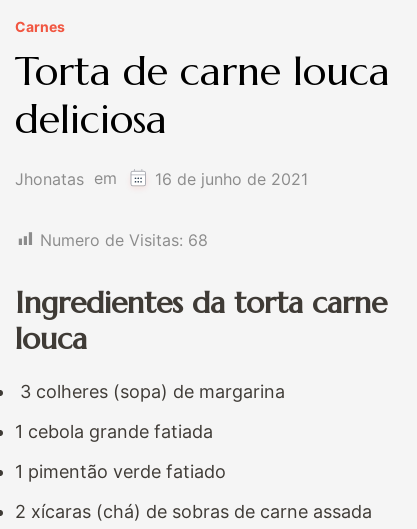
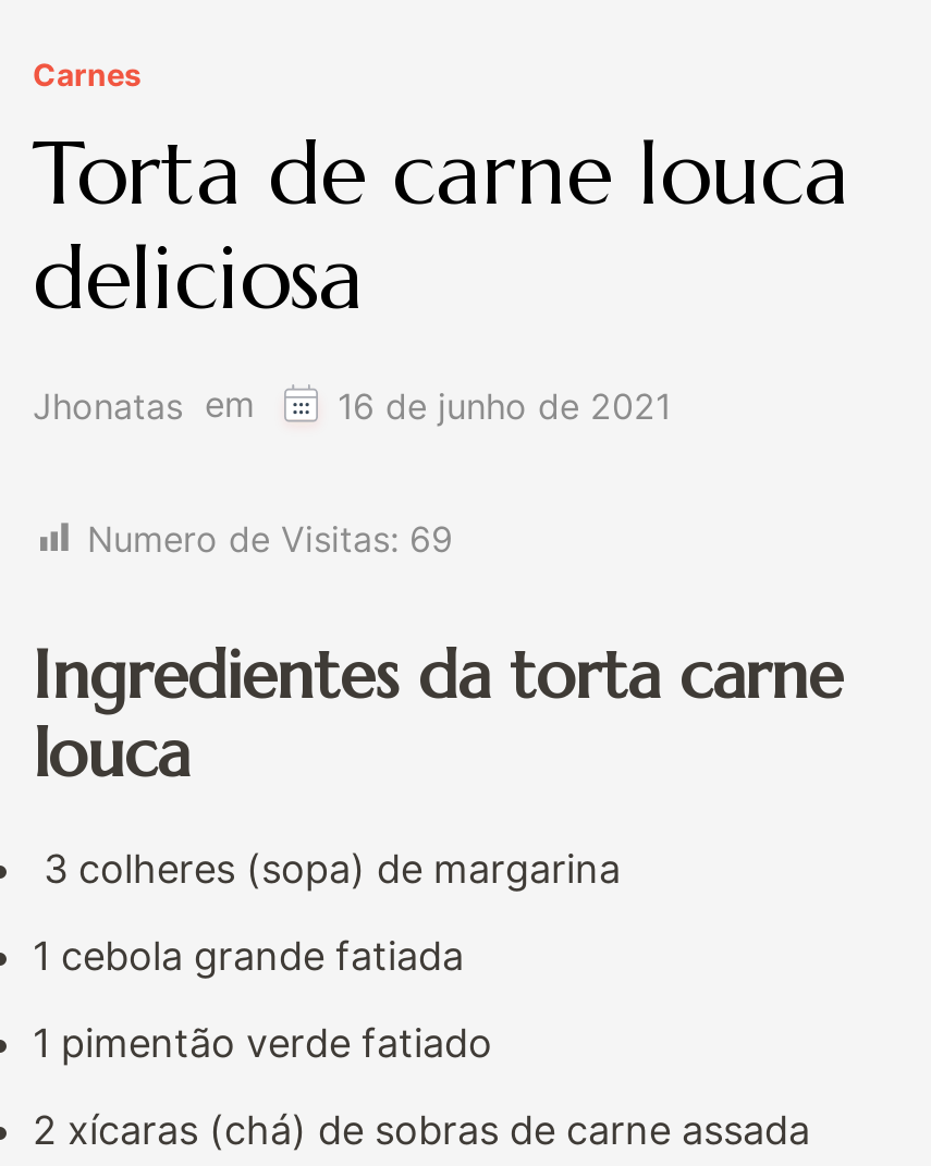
[40,231,208,250] Numero de Visitas: 68 -> [87,520,453,561] Numero de Visitas: 69

